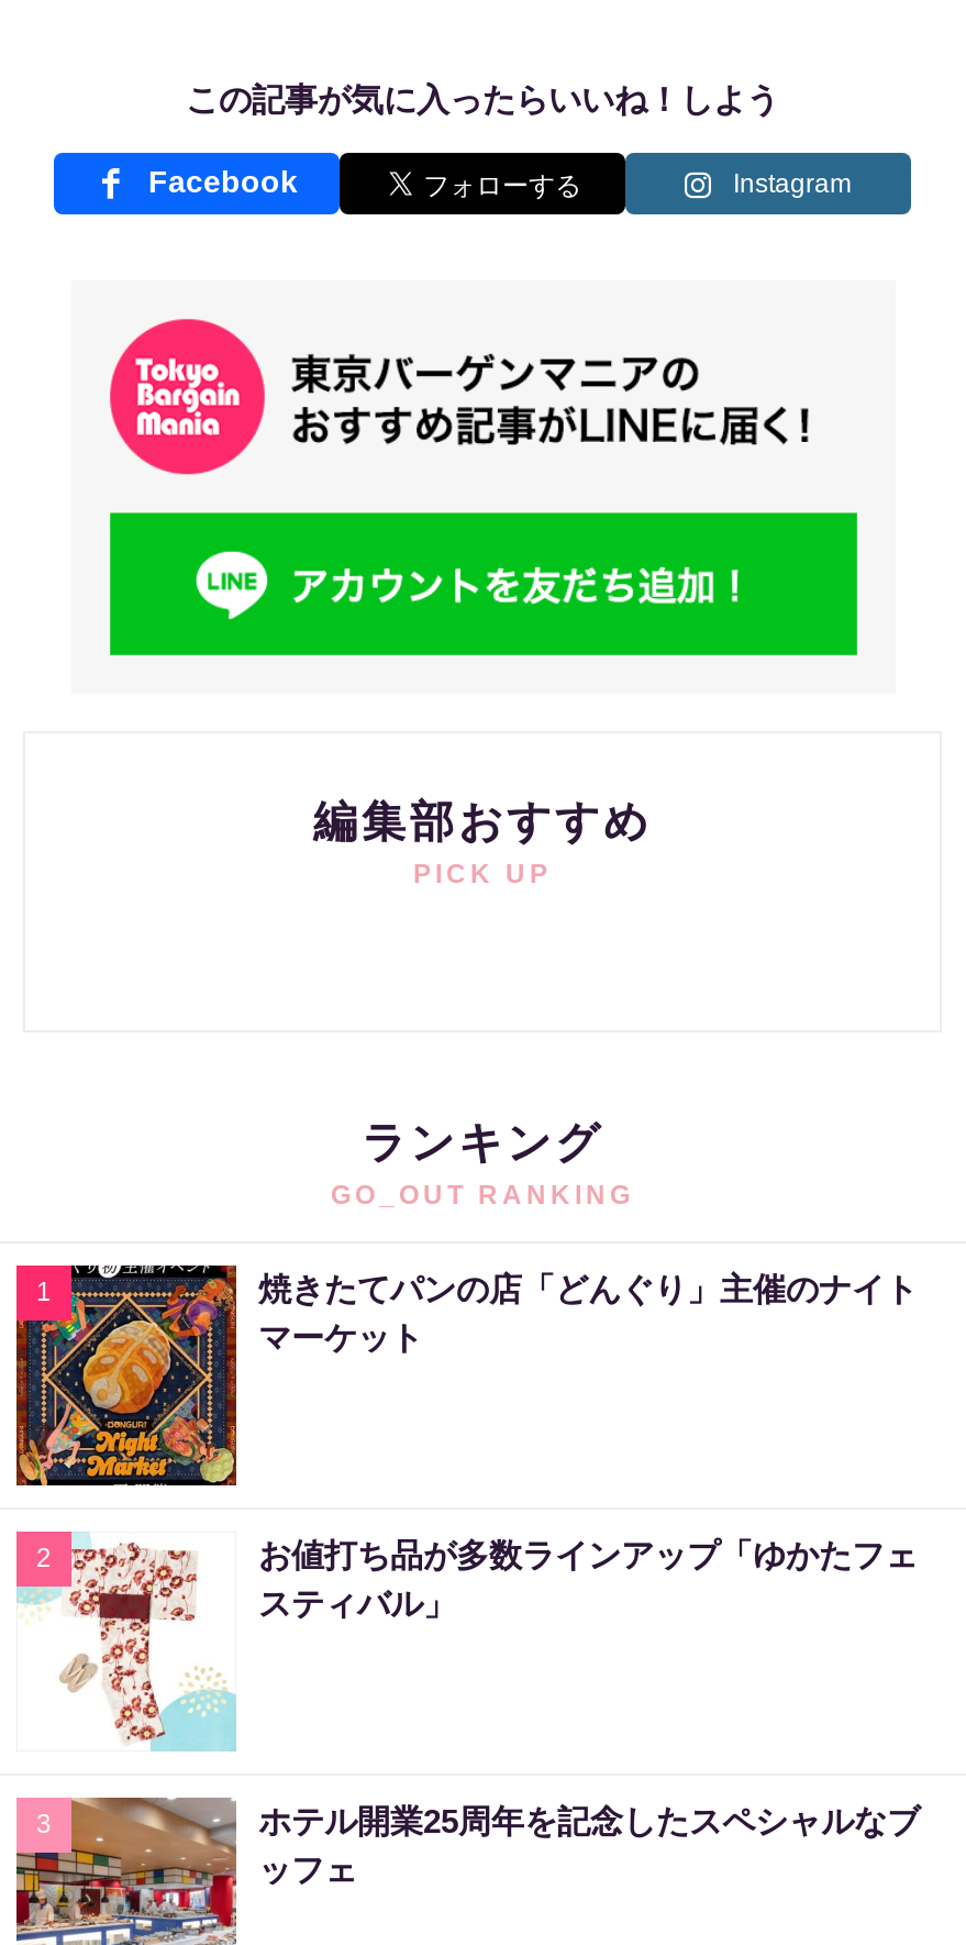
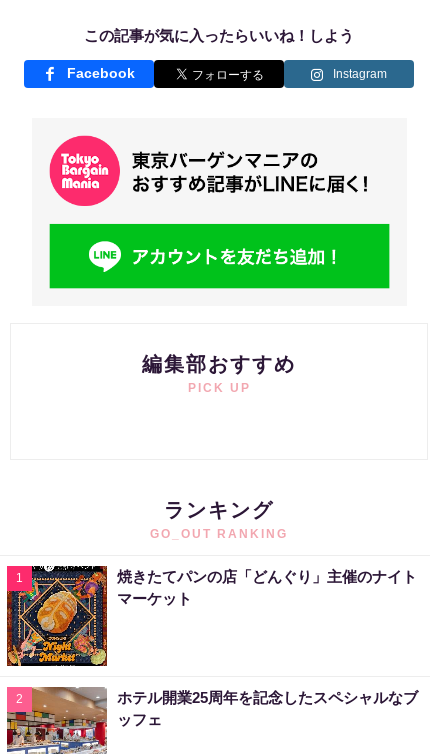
[16,1532,918,1751] [image] | お値打ち品が多数ラインアップ「ゆかたフェ | スティバル」 -> none
[36,1808,52,1838] 3 -> none

